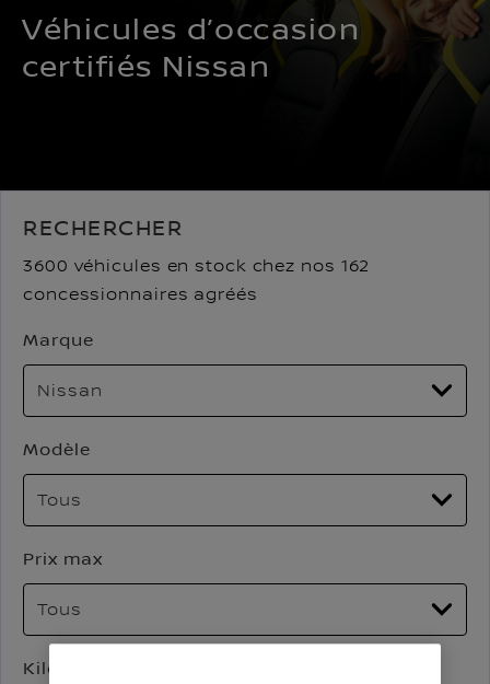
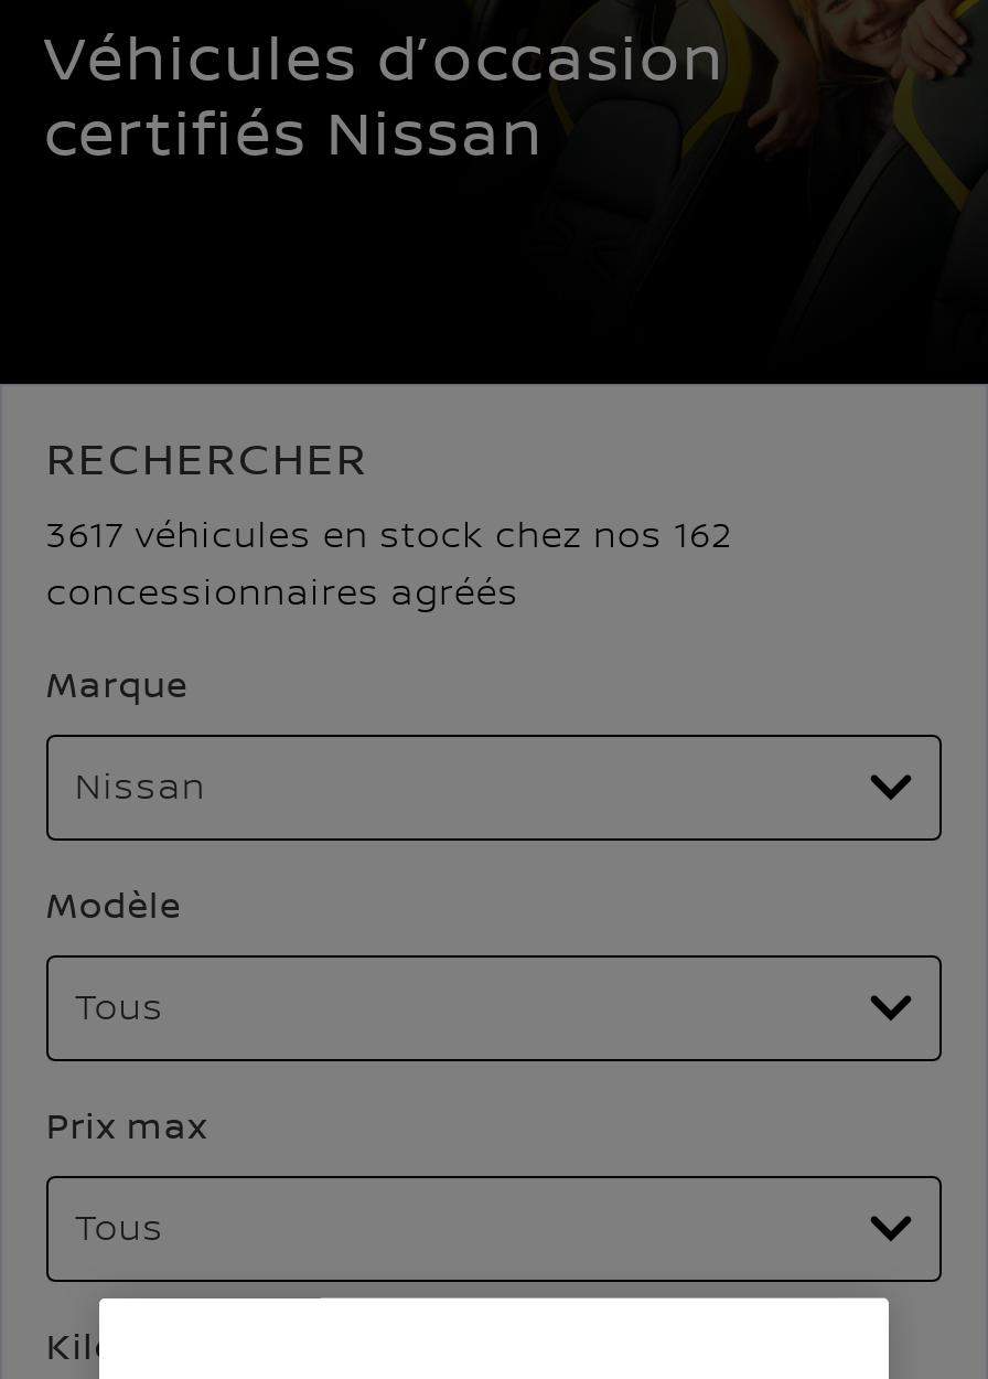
[23,253,370,277] 3600 véhicules en stock chez nos 162 -> [46,510,733,558] 3617 véhicules en stock chez nos 162

